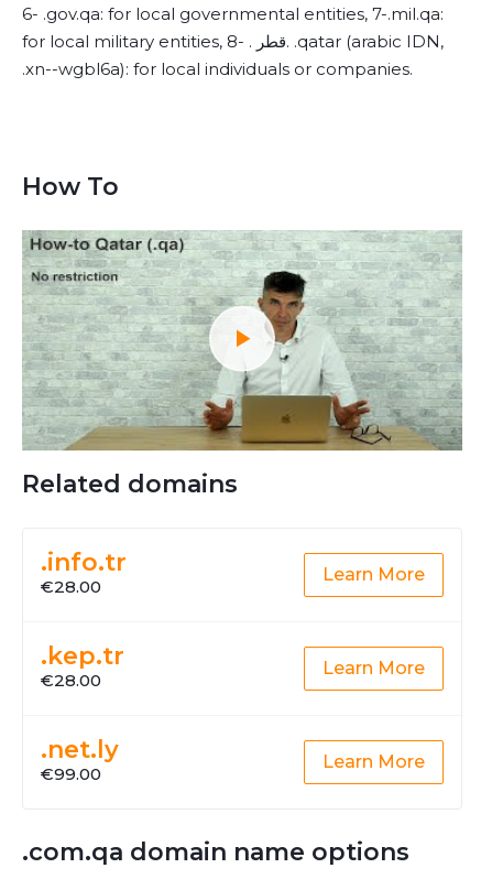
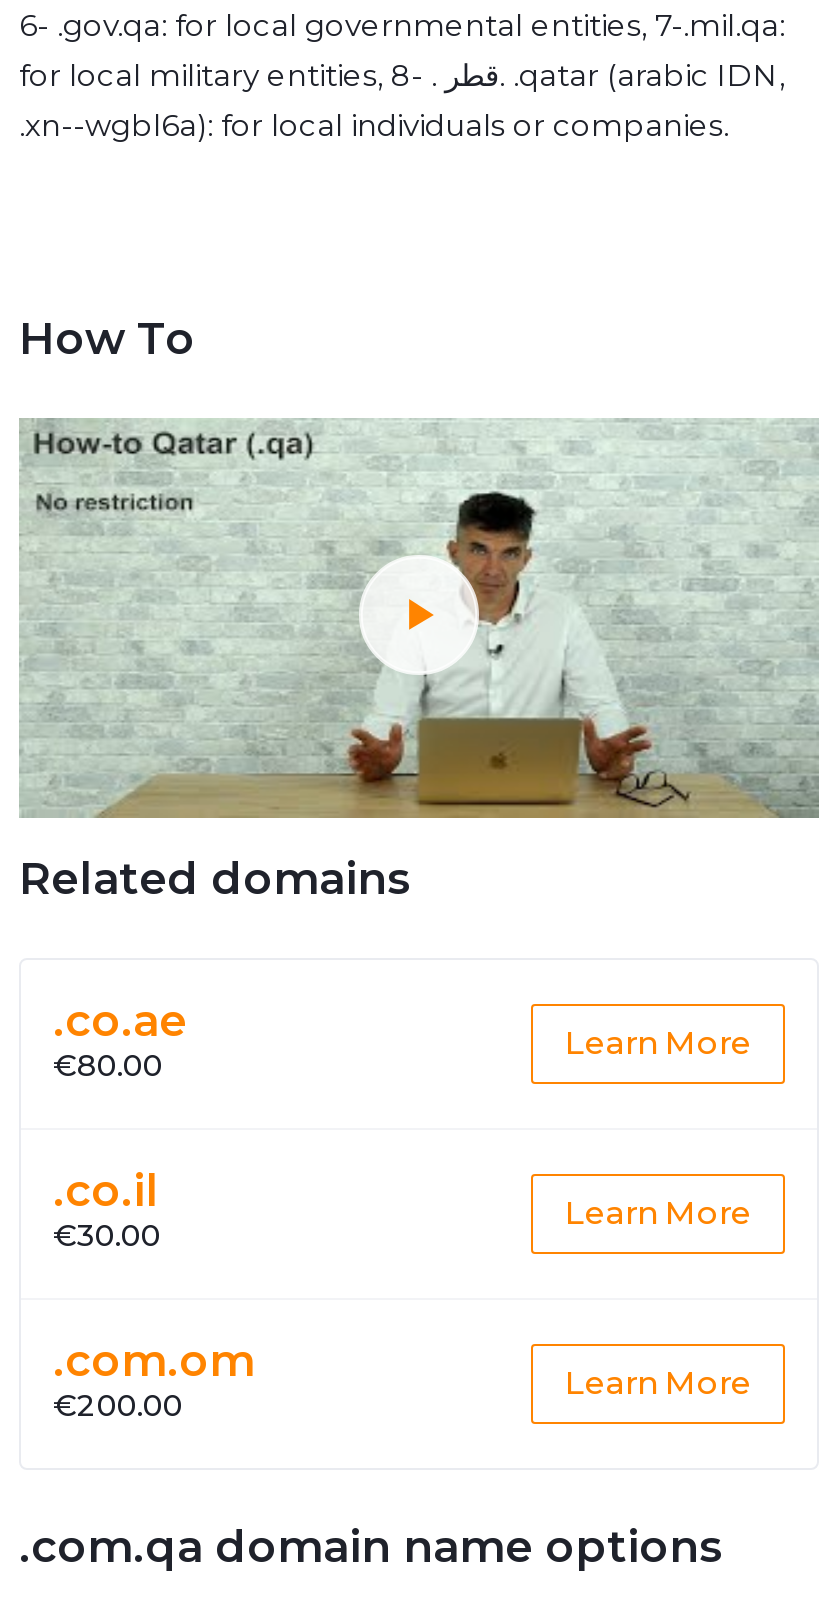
[41,547,127,597] .info.tr | €28.00 -> [53,994,187,1084] .co.ae | €80.00
[41,641,124,691] .kep.tr | €28.00 -> [53,1164,161,1254] .co.il | €30.00
[41,735,119,784] .net.ly | €99.00 -> [53,1334,255,1424] .com.om | €200.00

